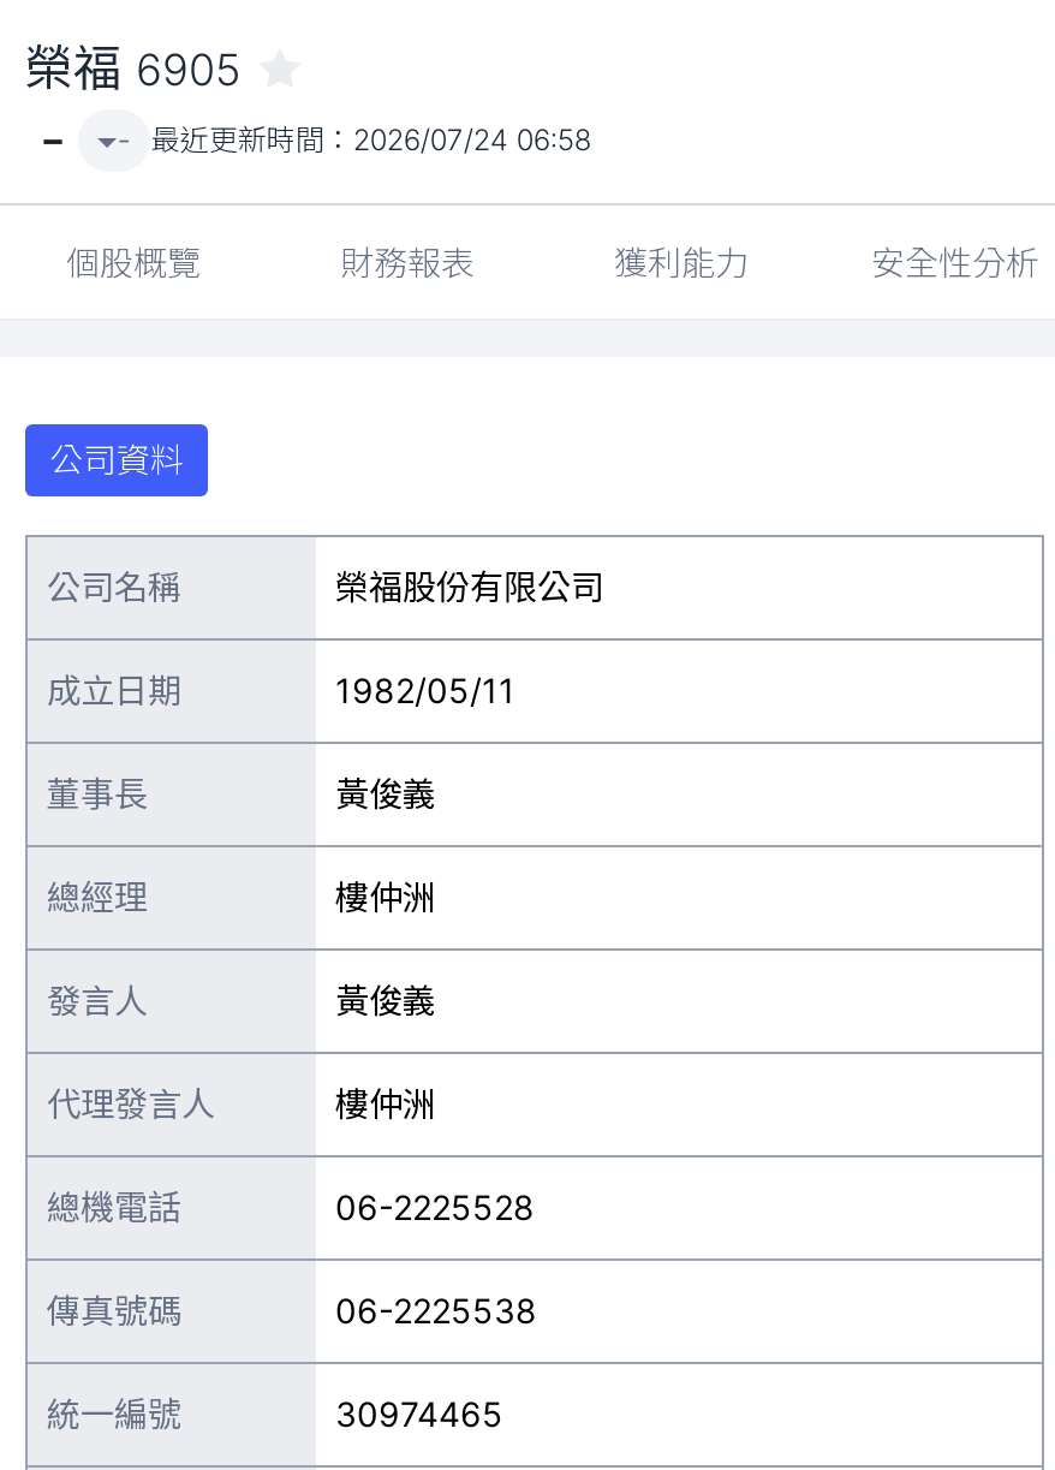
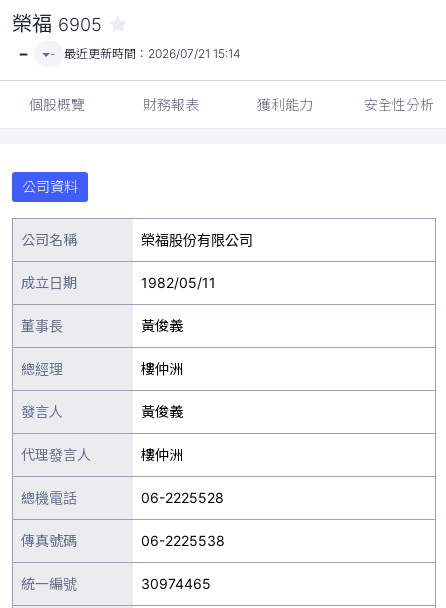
[118,121,591,157] - 最近更新時間：2026/07/24 06:58 -> [50,46,241,61] - 最近更新時間：2026/07/21 15:14

